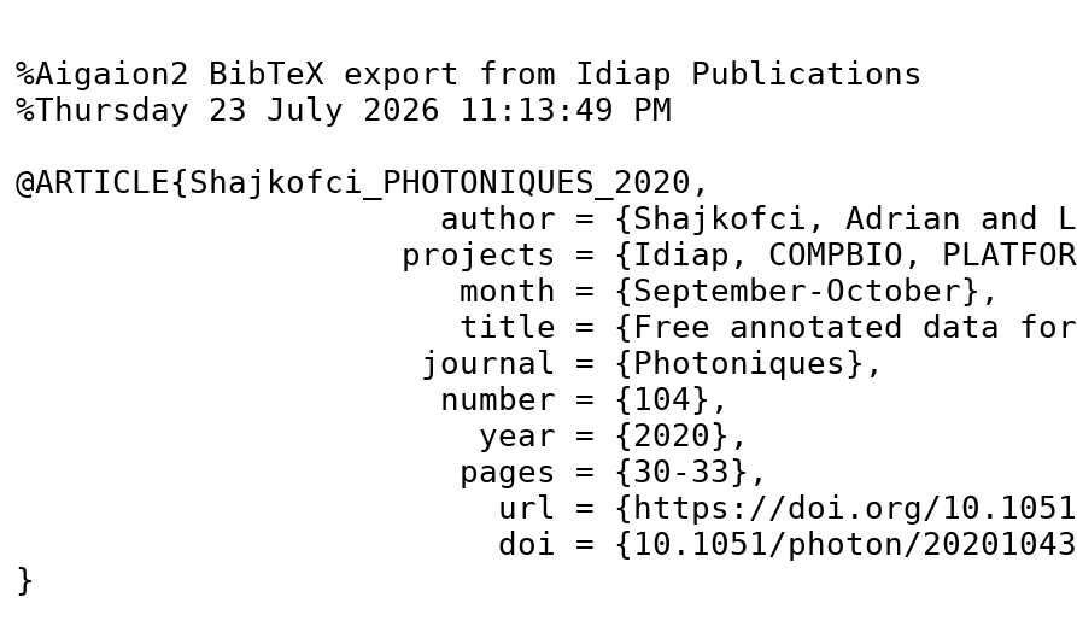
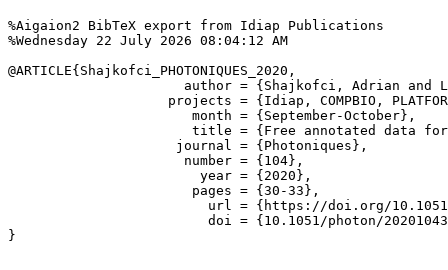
[16,92,672,128] %Thursday 23 July 2026 11:13:49 PM -> [8,33,288,48] %Wednesday 22 July 2026 08:04:12 AM

